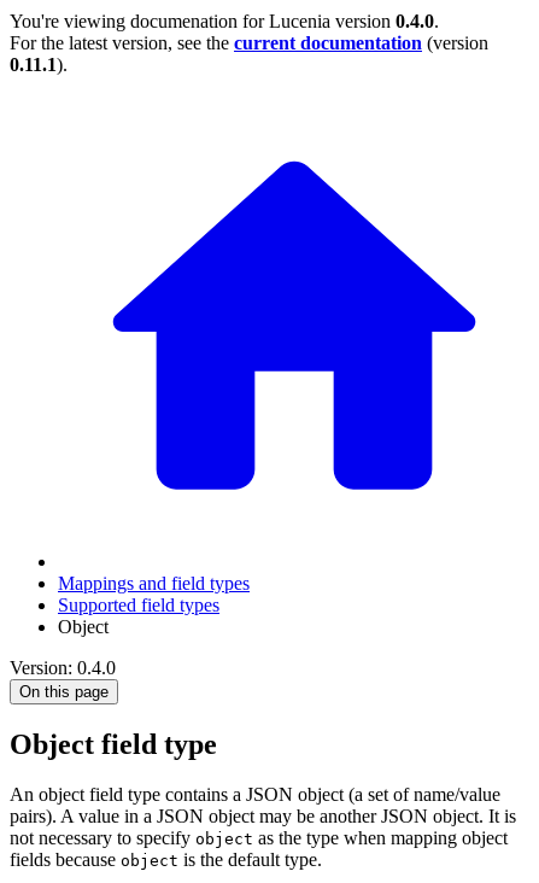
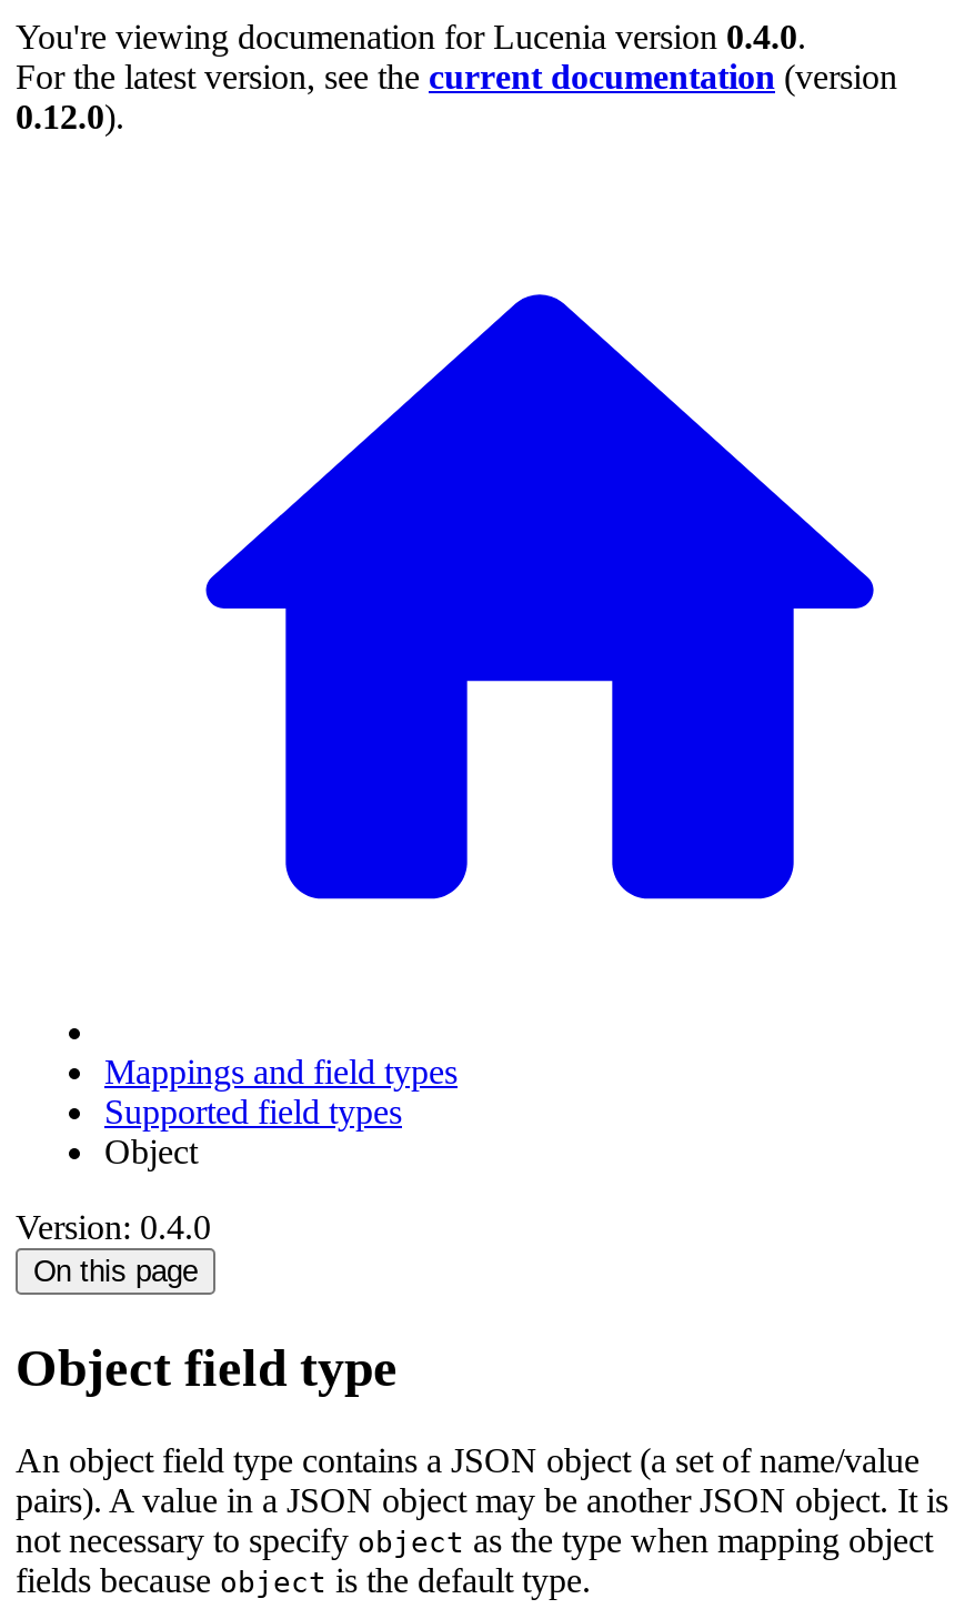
[10,54,68,74] 0.11.1). -> [16,97,124,135] 0.12.0).

